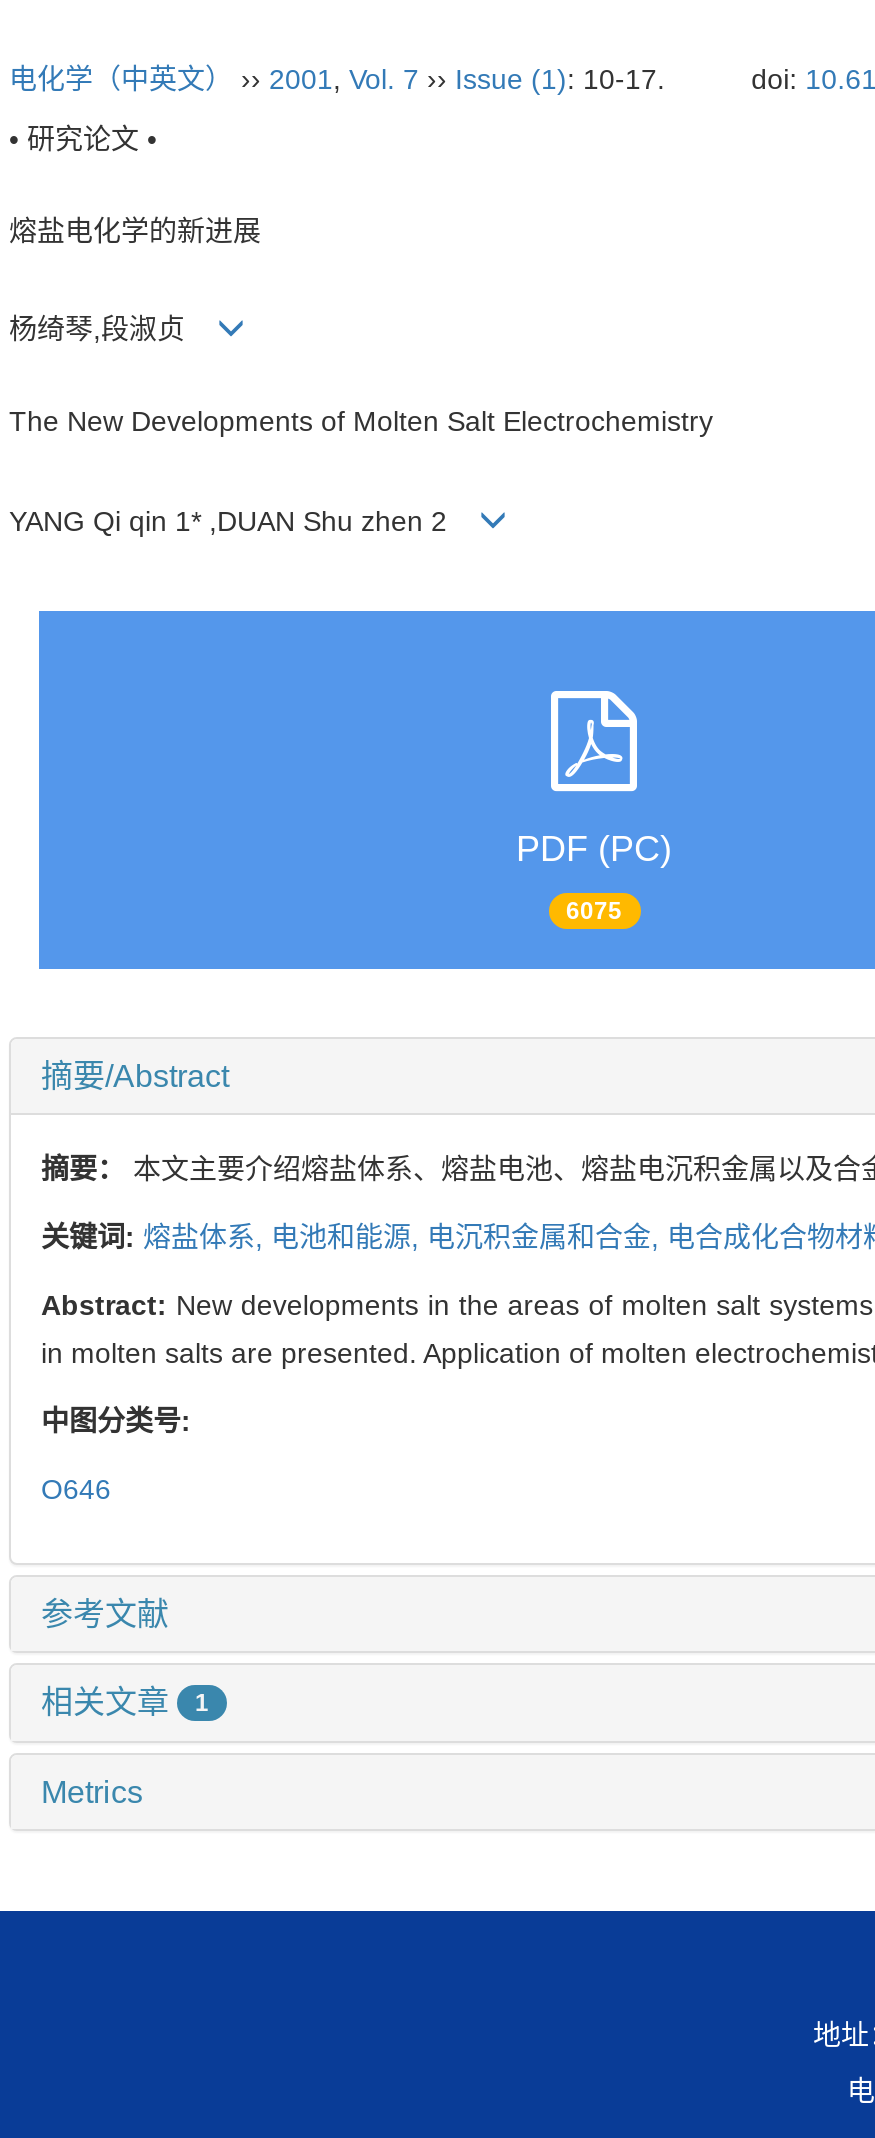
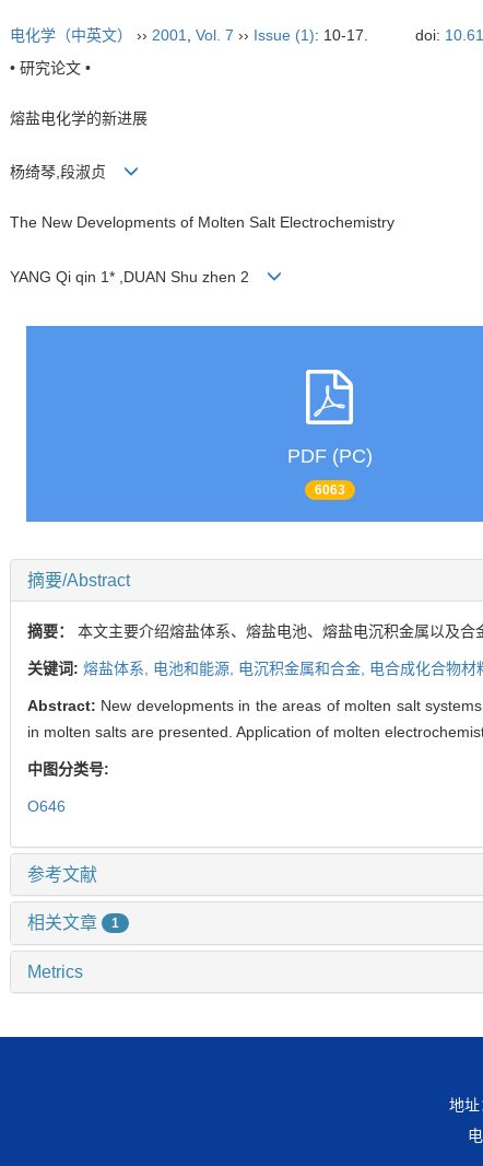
[566,897,622,925] 6075 -> [314,483,345,498] 6063

